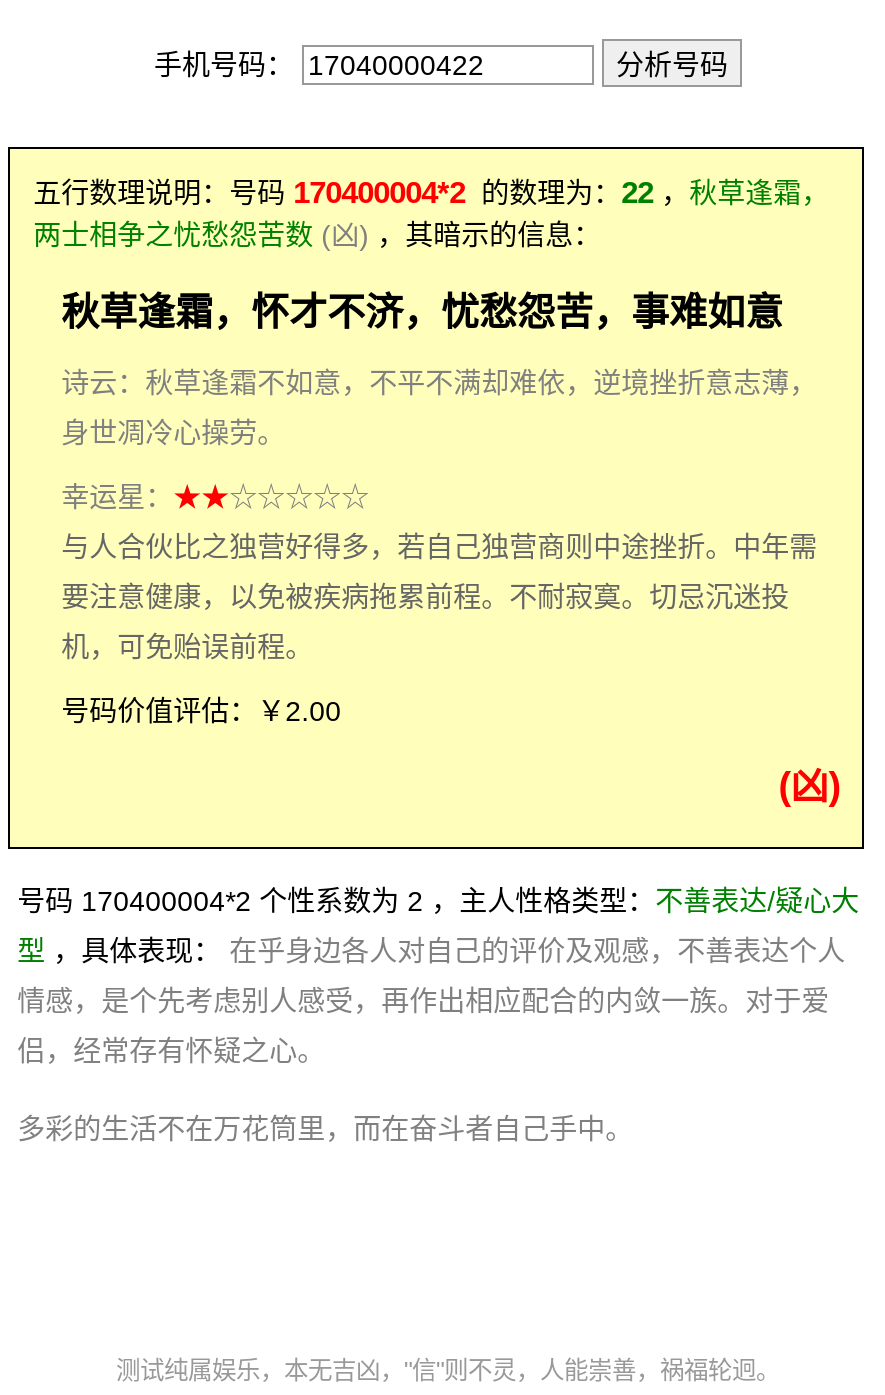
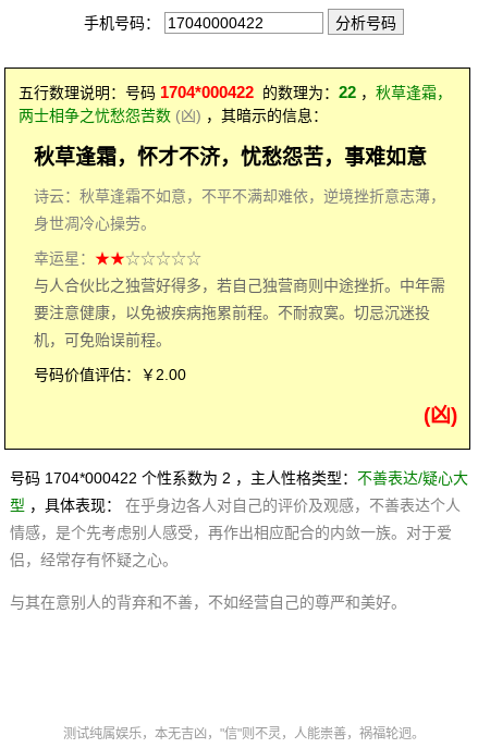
[33,175,829,209] 五行数理说明：号码170400004*2的数理为：22，秋草逢霜， -> [18,83,452,101] 五行数理说明：号码1704*000422的数理为：22，秋草逢霜，
[17,885,859,917] 号码 170400004*2 个性系数为 2 ，主人性格类型：不善表达/疑心大 -> [9,469,468,487] 号码 1704*000422 个性系数为 2 ，主人性格类型：不善表达/疑心大
[17,1113,633,1145] 多彩的生活不在万花筒里，而在奋斗者自己手中。 -> [9,594,406,611] 与其在意别人的背弃和不善，不如经营自己的尊严和美好。

